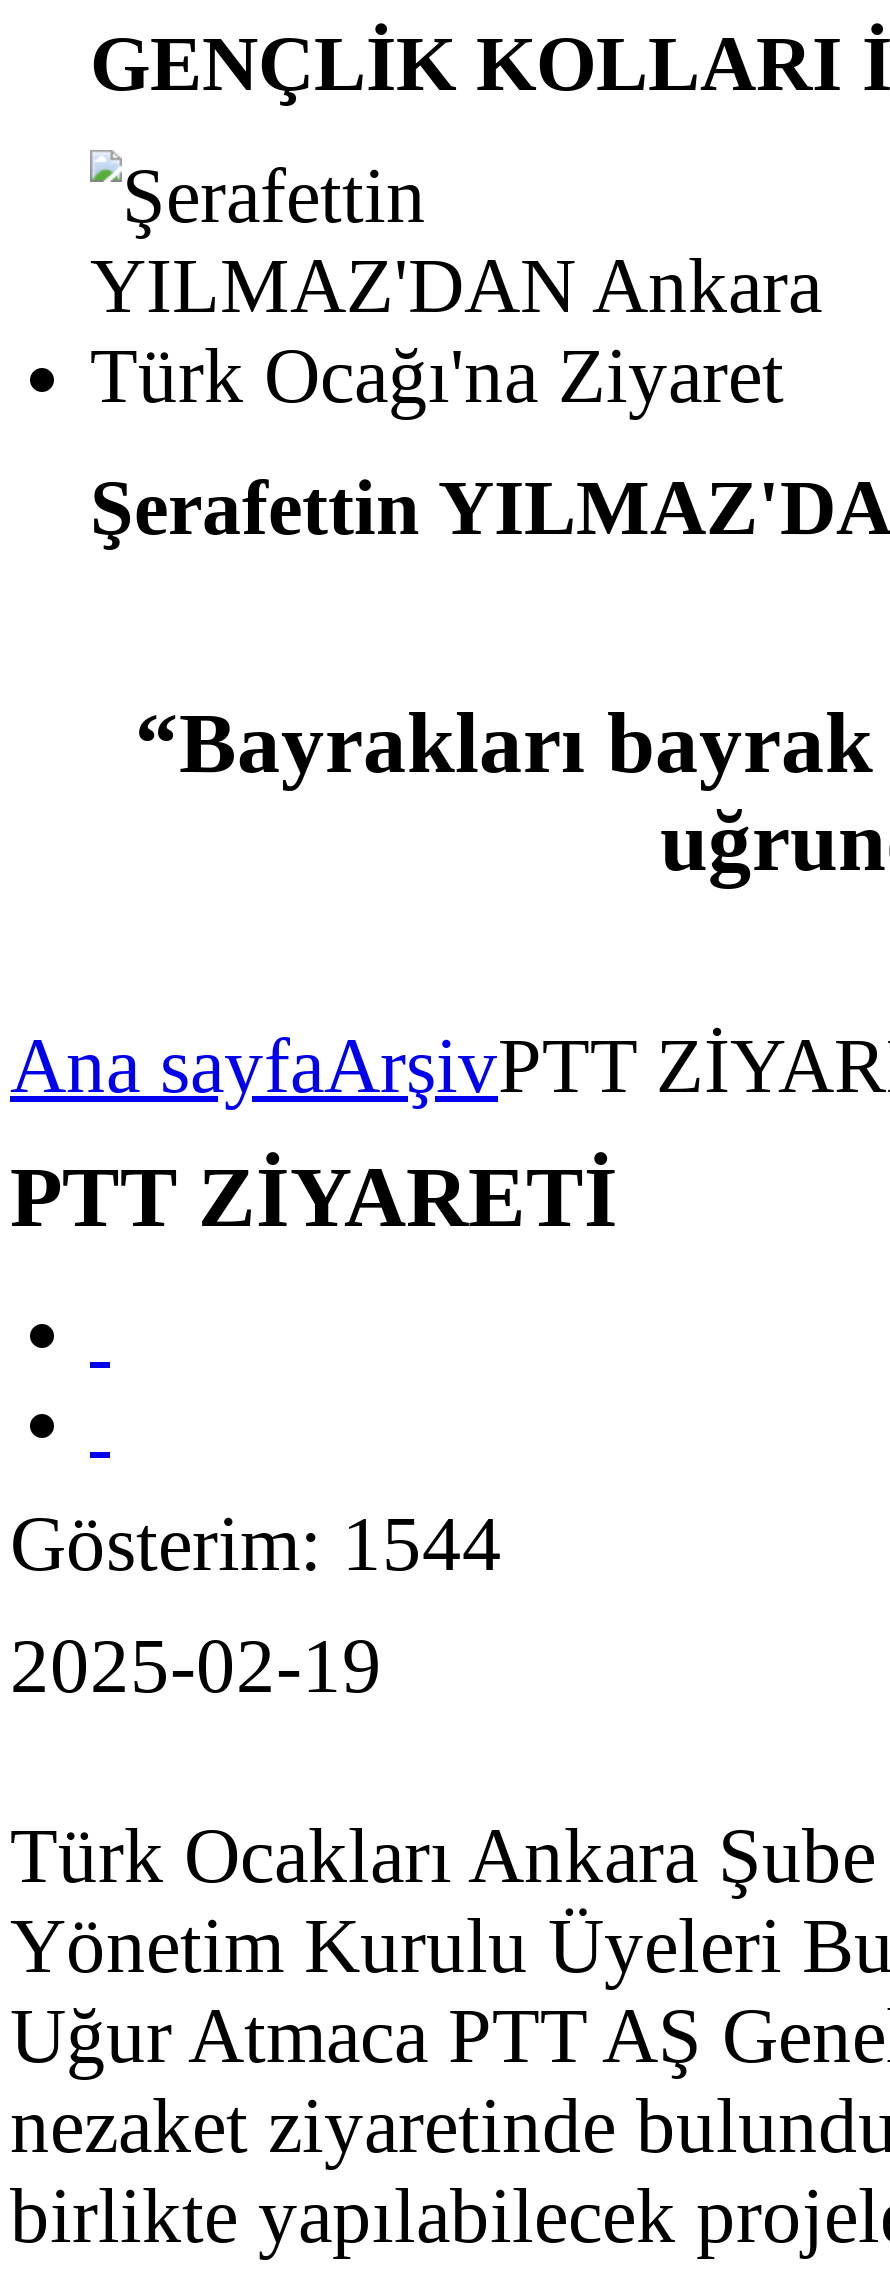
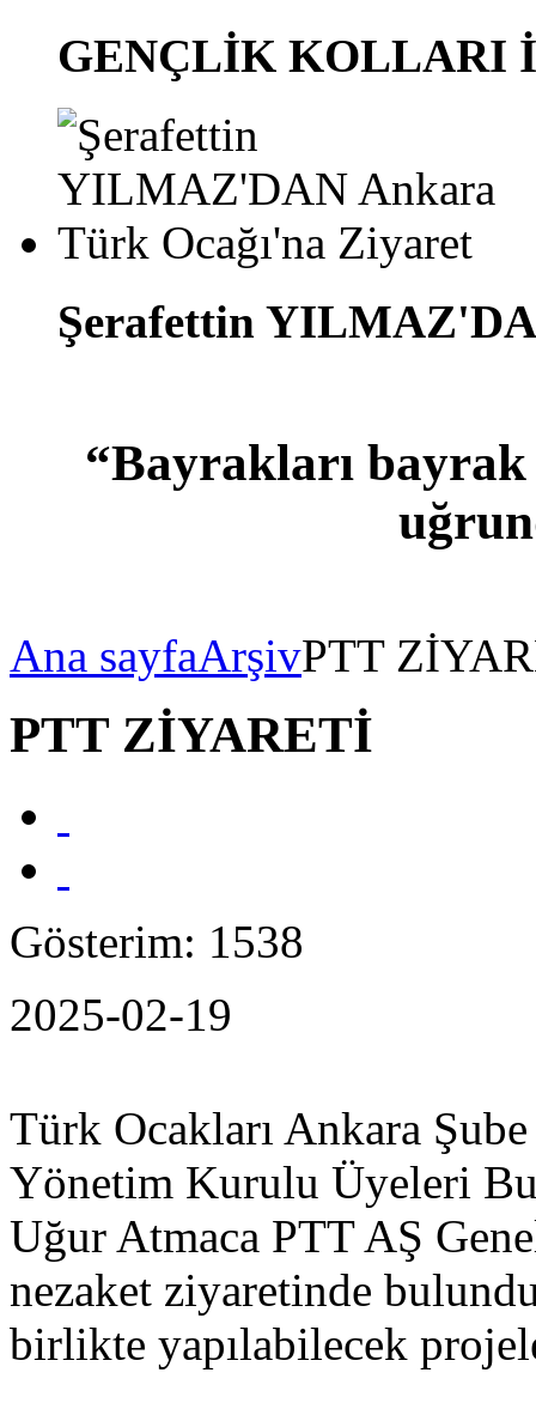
[10,1501,502,1587] Gösterim: 1544 -> [10,916,304,968] Gösterim: 1538

